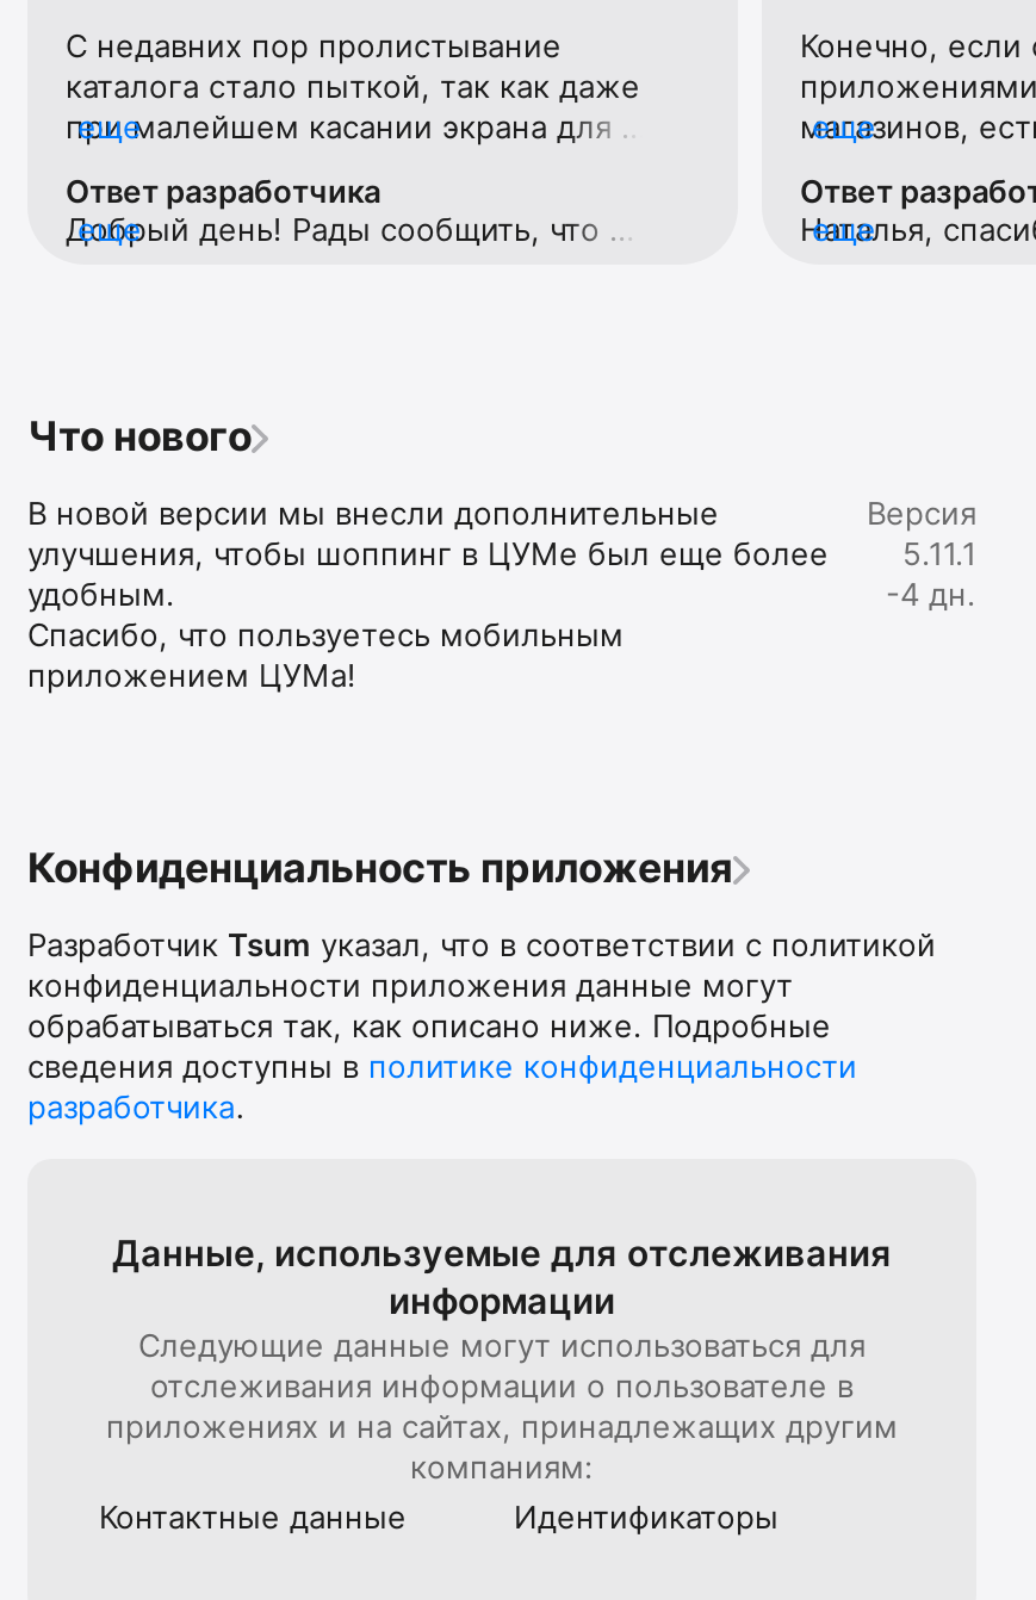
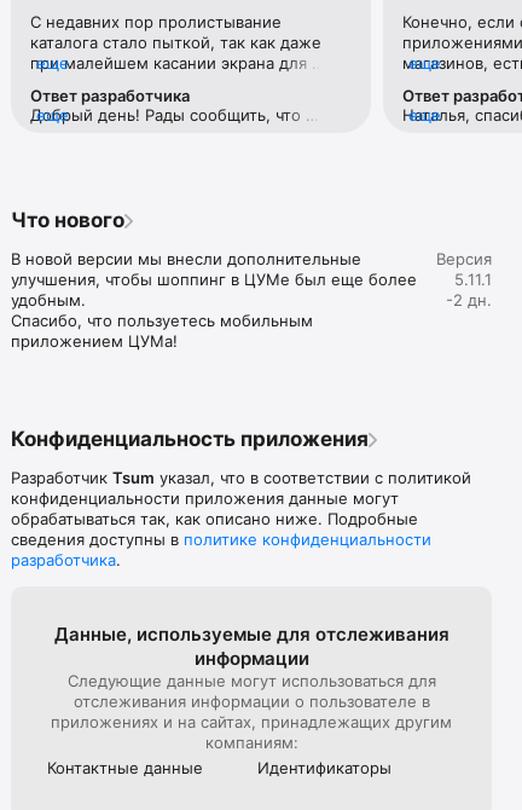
[886,575,976,613] -4 дн. -> [446,290,492,310] -2 дн.

